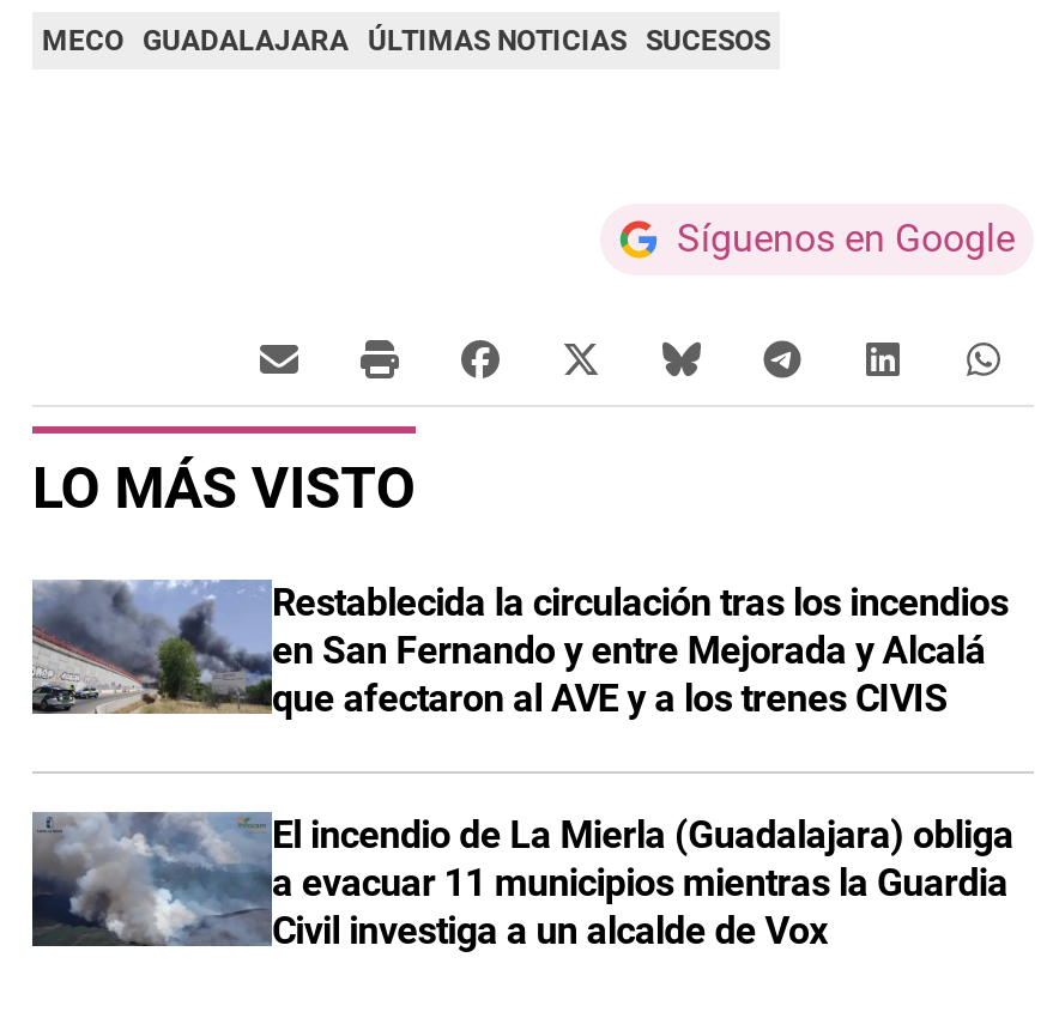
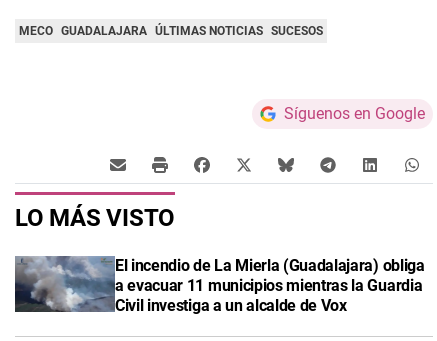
[30,579,1008,721] [image] | Restablecida la circulación tras los incendios | en San Fernando y entre Mejorada y Alcalá | que afectaron al AVE y a los trenes CIVIS -> none

